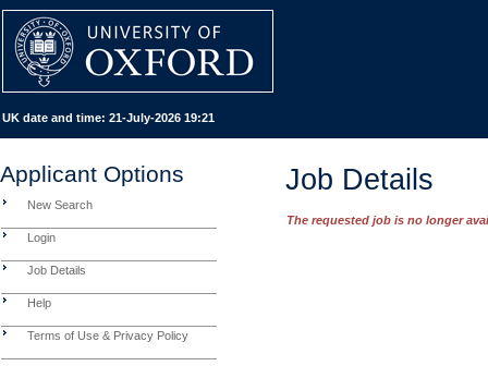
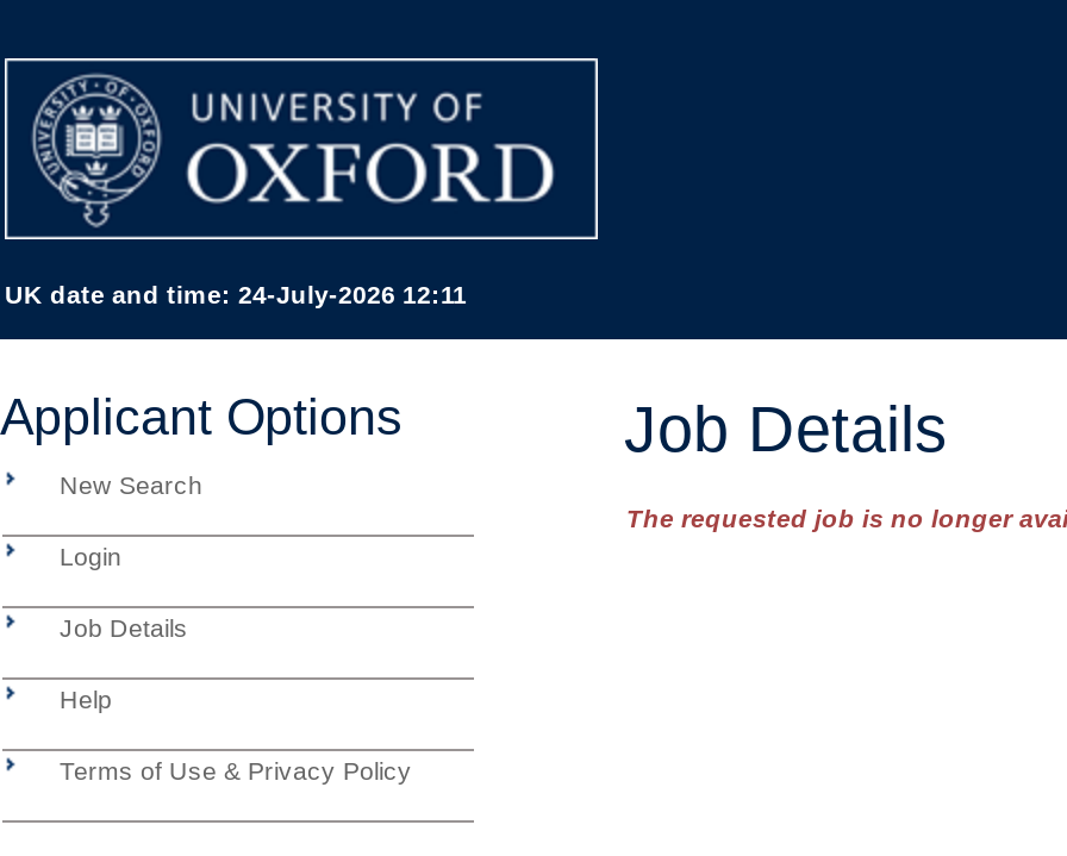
[2,111,215,124] UK date and time: 21-July-2026 19:21 -> [5,280,467,308] UK date and time: 24-July-2026 12:11

